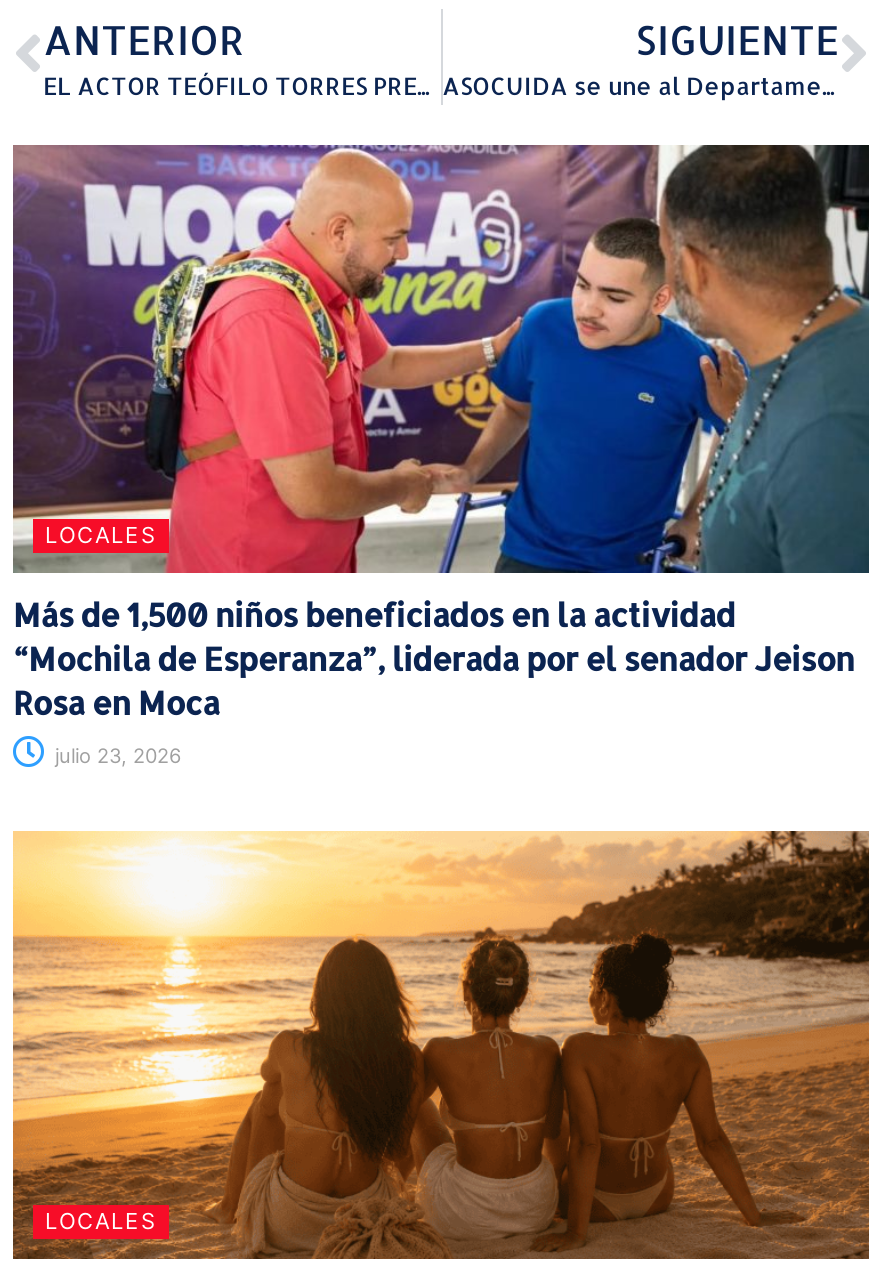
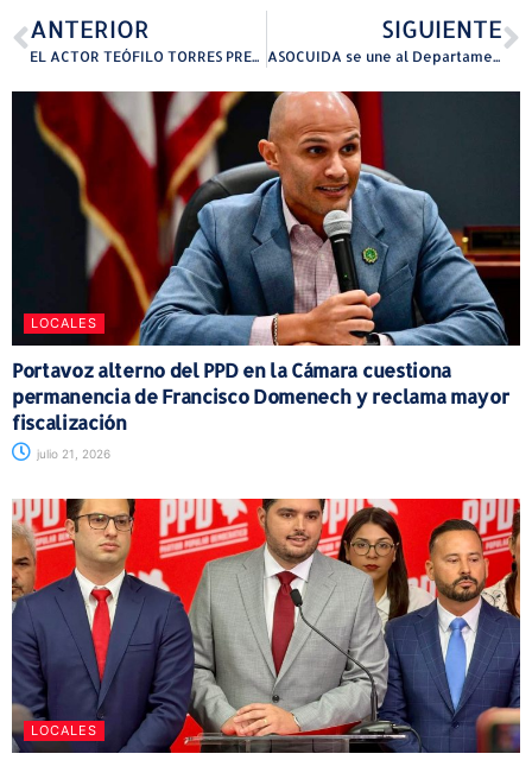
[11,143,871,724] [image] | Más de 1,500 niños beneficiados en la actividad | “Mochila de Esperanza”, liderada por el senador Jeison | Rosa en Moca -> [11,90,521,435] [image] | Portavoz alterno del PPD en la Cámara cuestiona | permanencia de Francisco Domenech y reclama mayor | fiscalización
[49,744,181,768] julio 23, 2026 -> [33,447,110,461] julio 21, 2026
[11,829,871,1261] [image] -> [11,498,521,754] [image]

